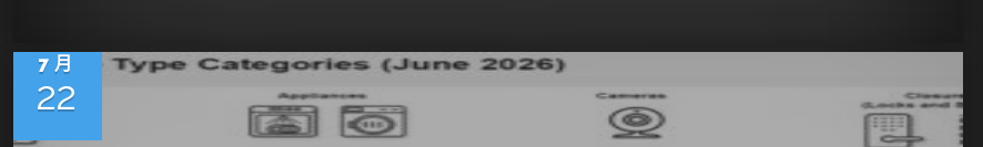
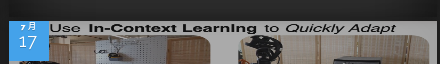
[36,72,75,118] 22 -> [19,30,37,51] 17

